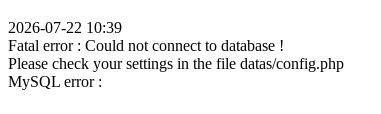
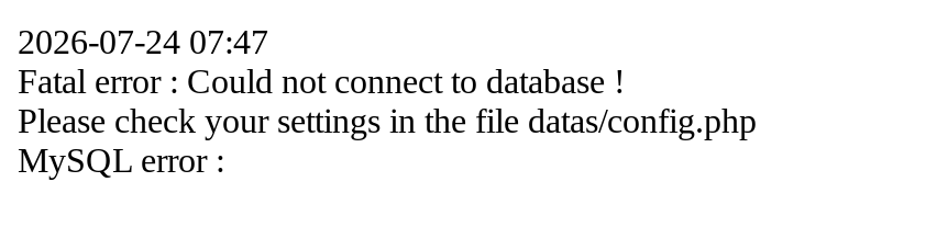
[8,19,122,36] 2026-07-22 10:39 -> [18,23,268,60] 2026-07-24 07:47

